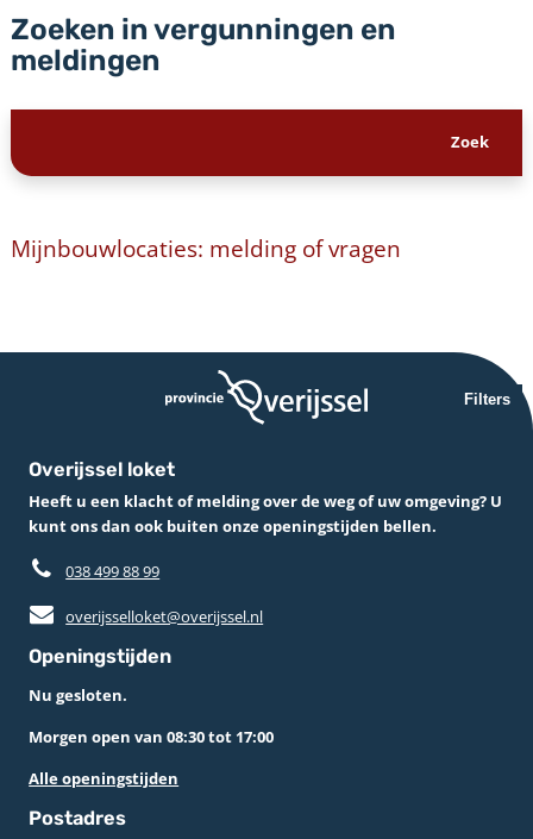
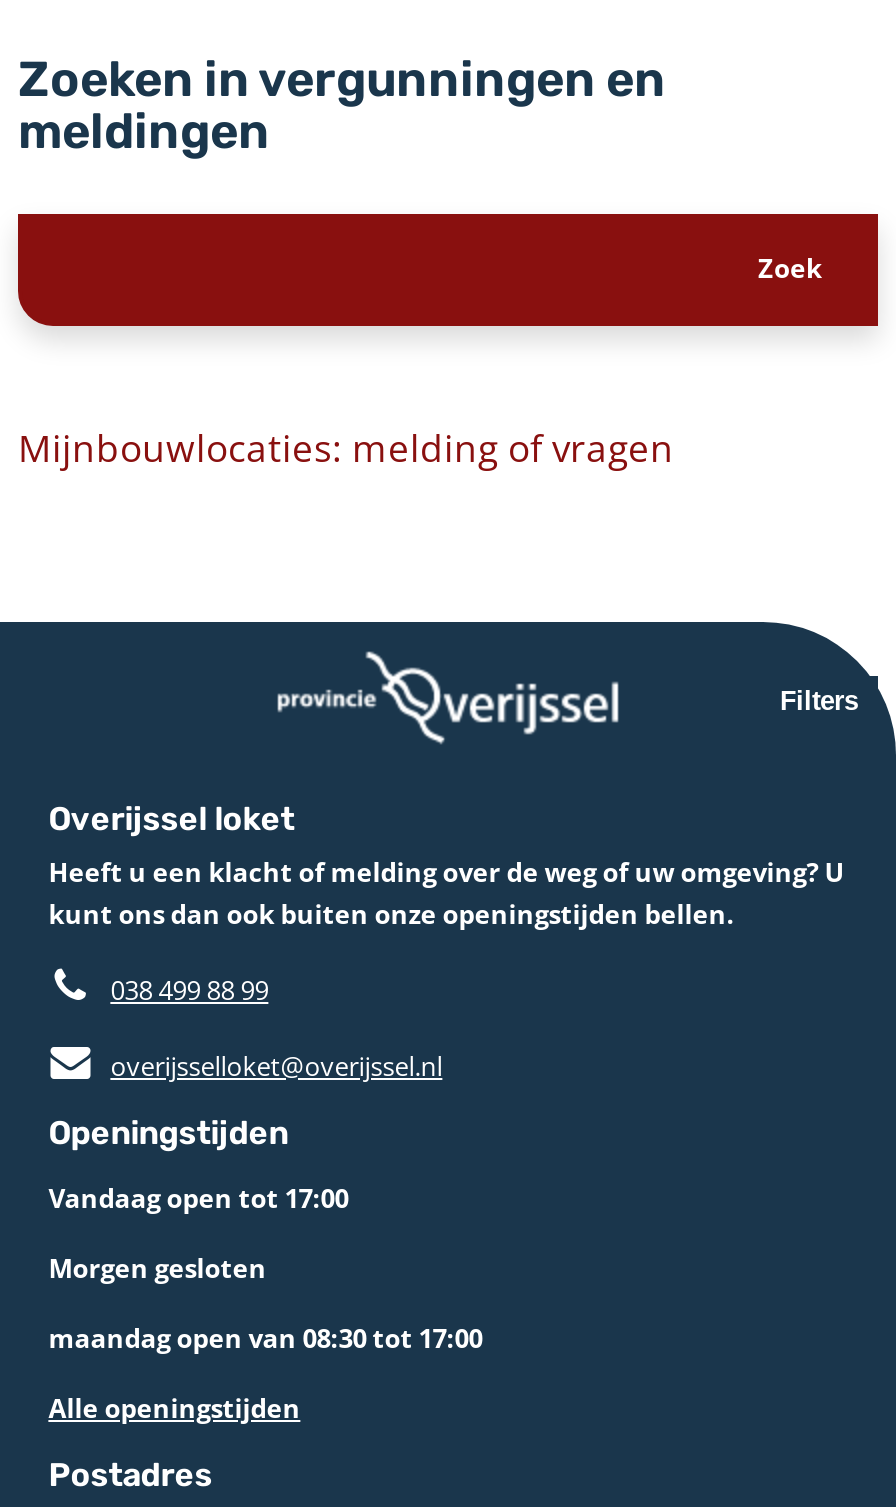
[29,684,274,747] Nu gesloten. | Morgen open van 08:30 tot 17:00 -> [48,1180,482,1356] Vandaag open tot 17:00 | Morgen gesloten | maandag open van 08:30 tot 17:00

